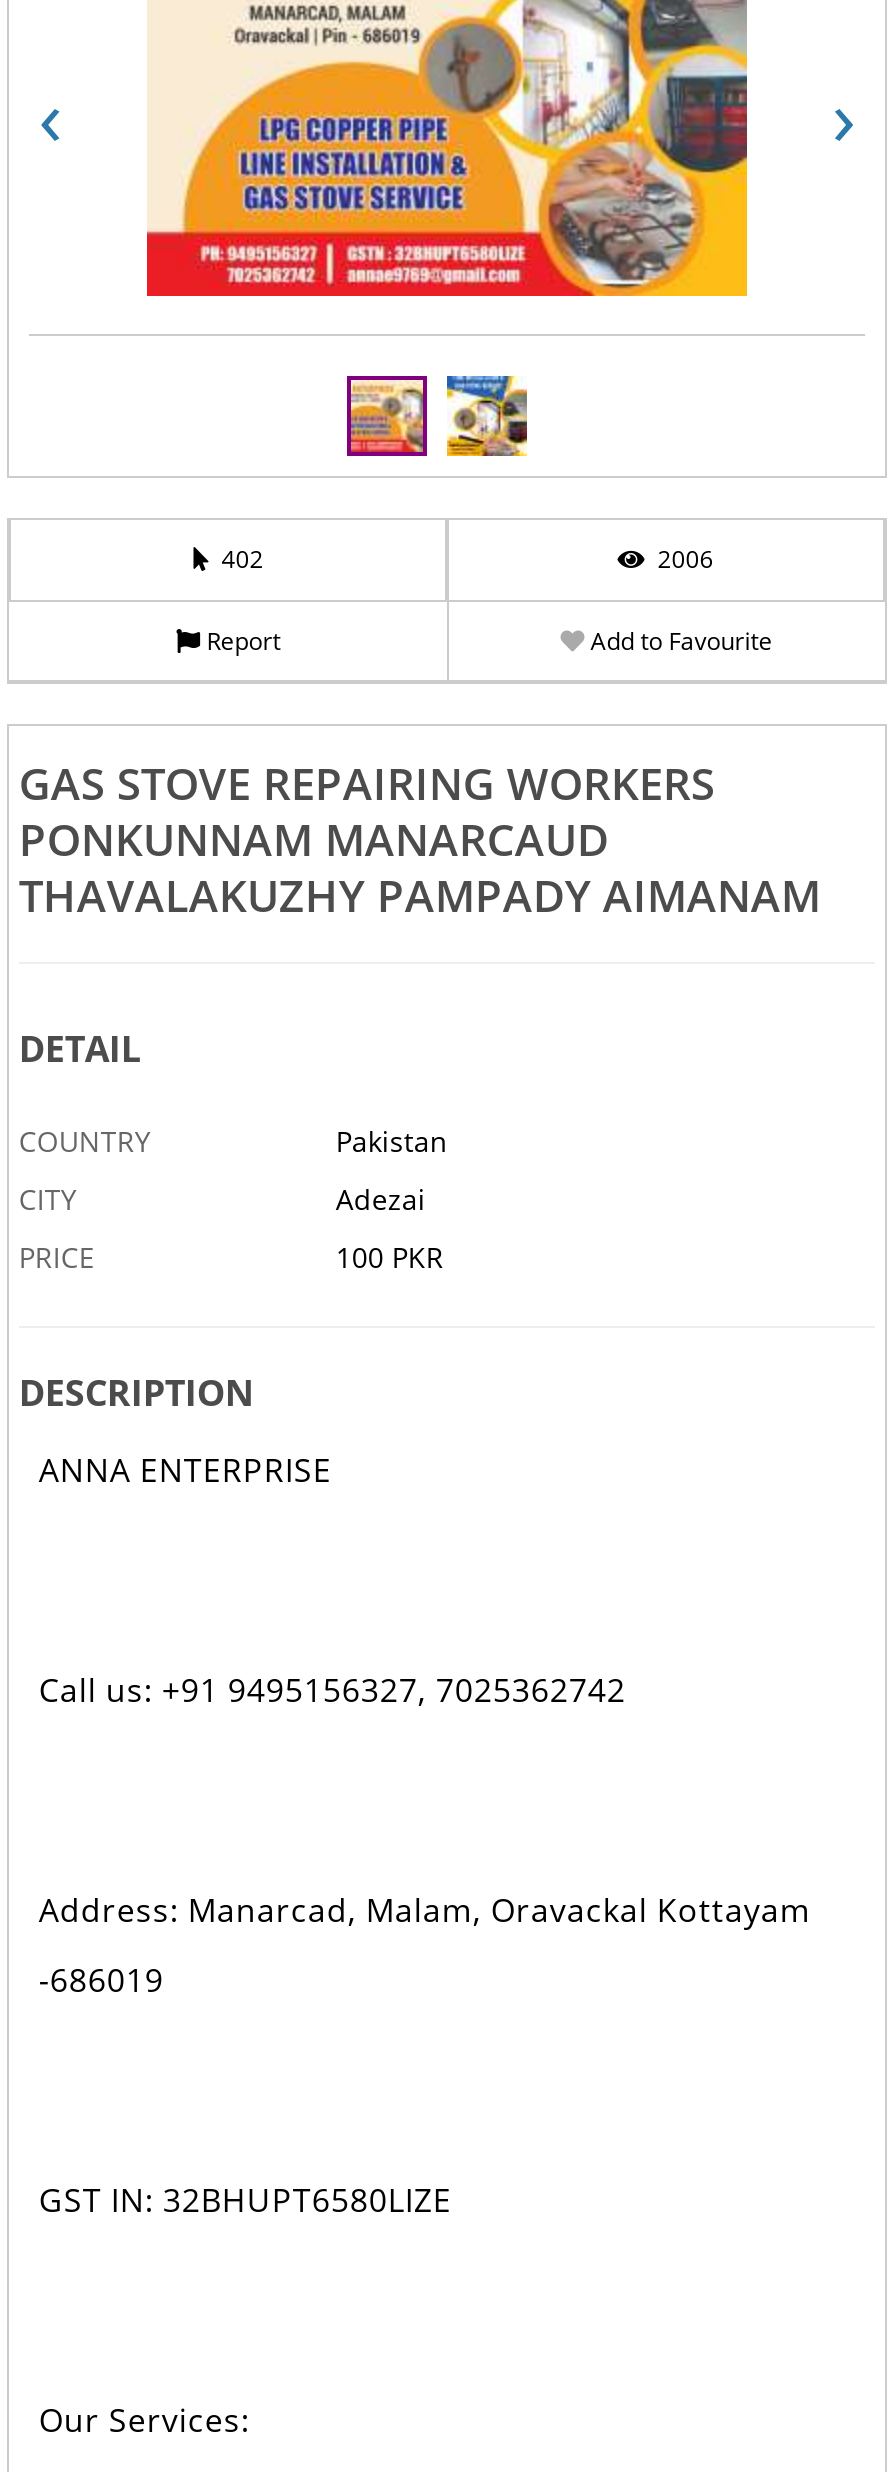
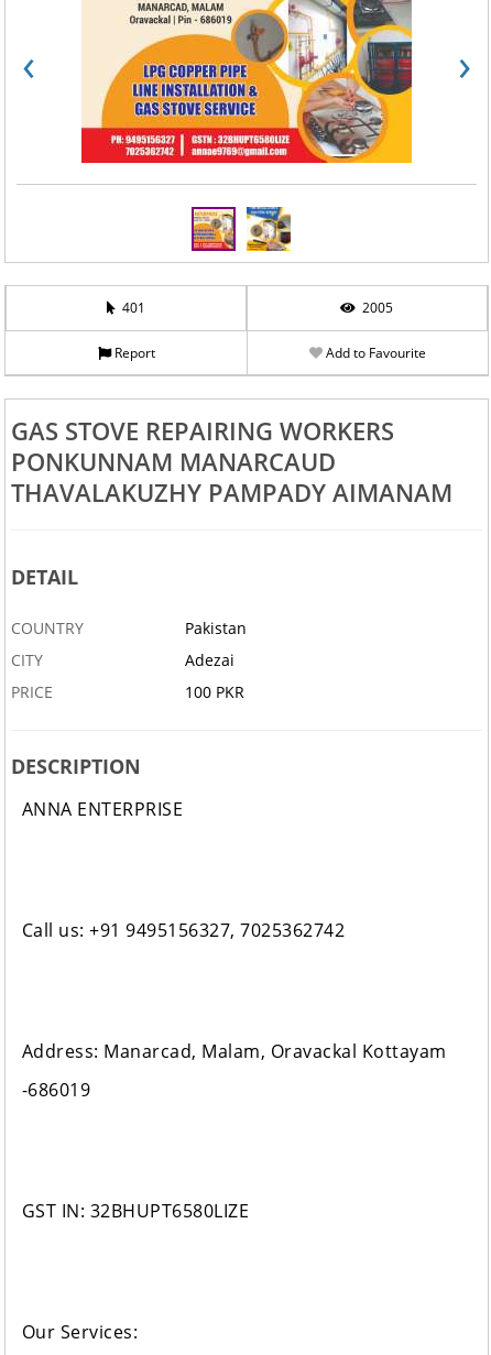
[209,542,263,576] 402 -> [116,298,146,317] 401
[646,542,714,576] 2006 -> [356,298,393,317] 2005

